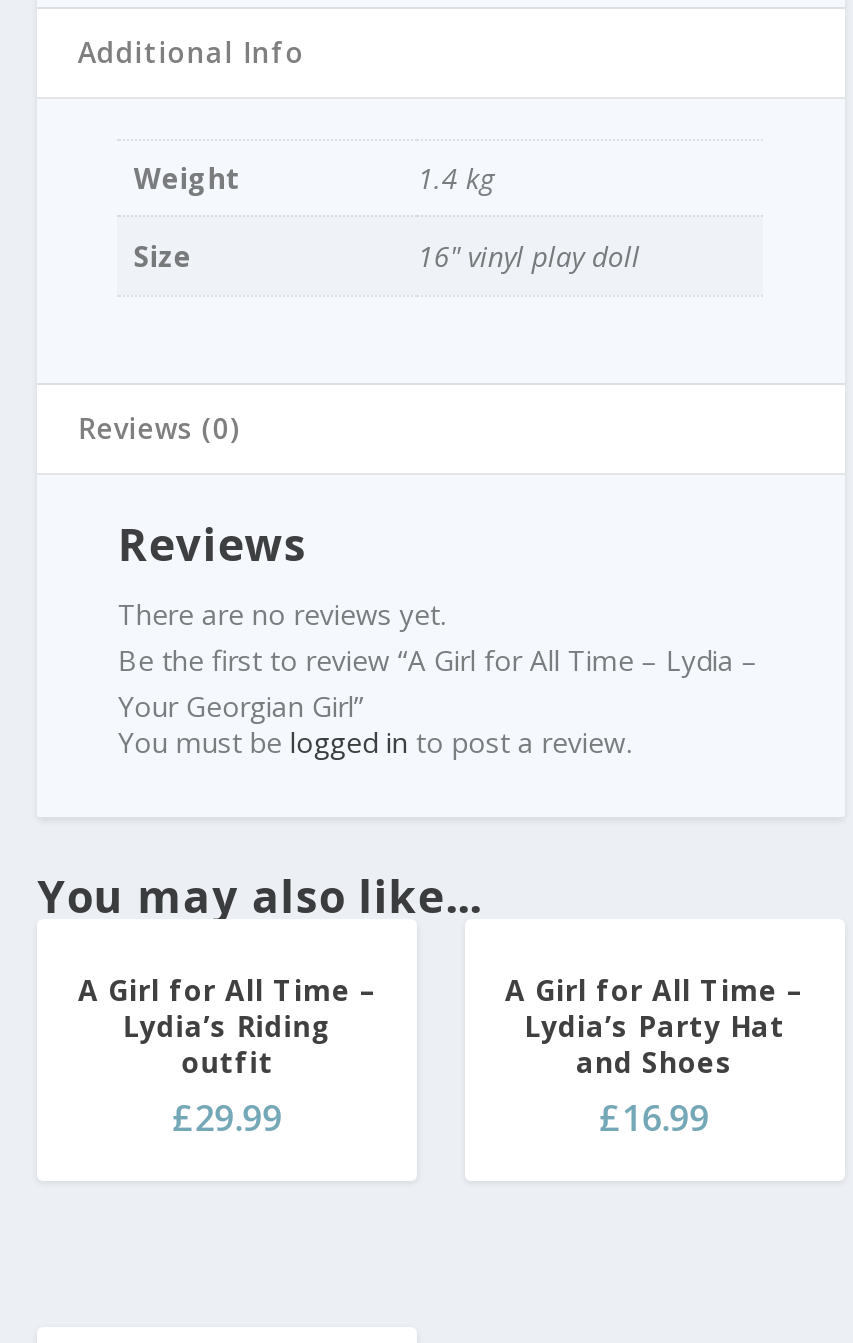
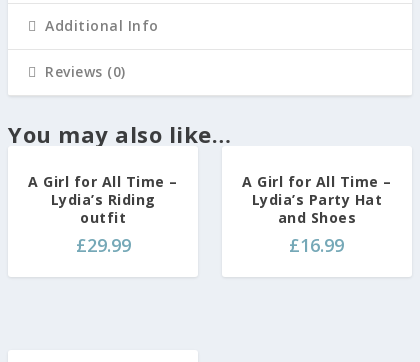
[134,159,640,275] Weight | 1.4 kg | Size | 16" vinyl play doll -> none
[118,512,758,760] Reviews | There are no reviews yet. | Be the first to review “A Girl for All Time – Lydia – | Your Georgian Girl” | You must be logged in to post a review. -> none

